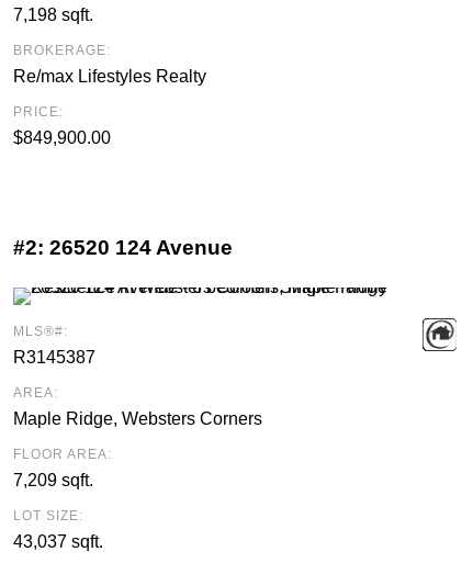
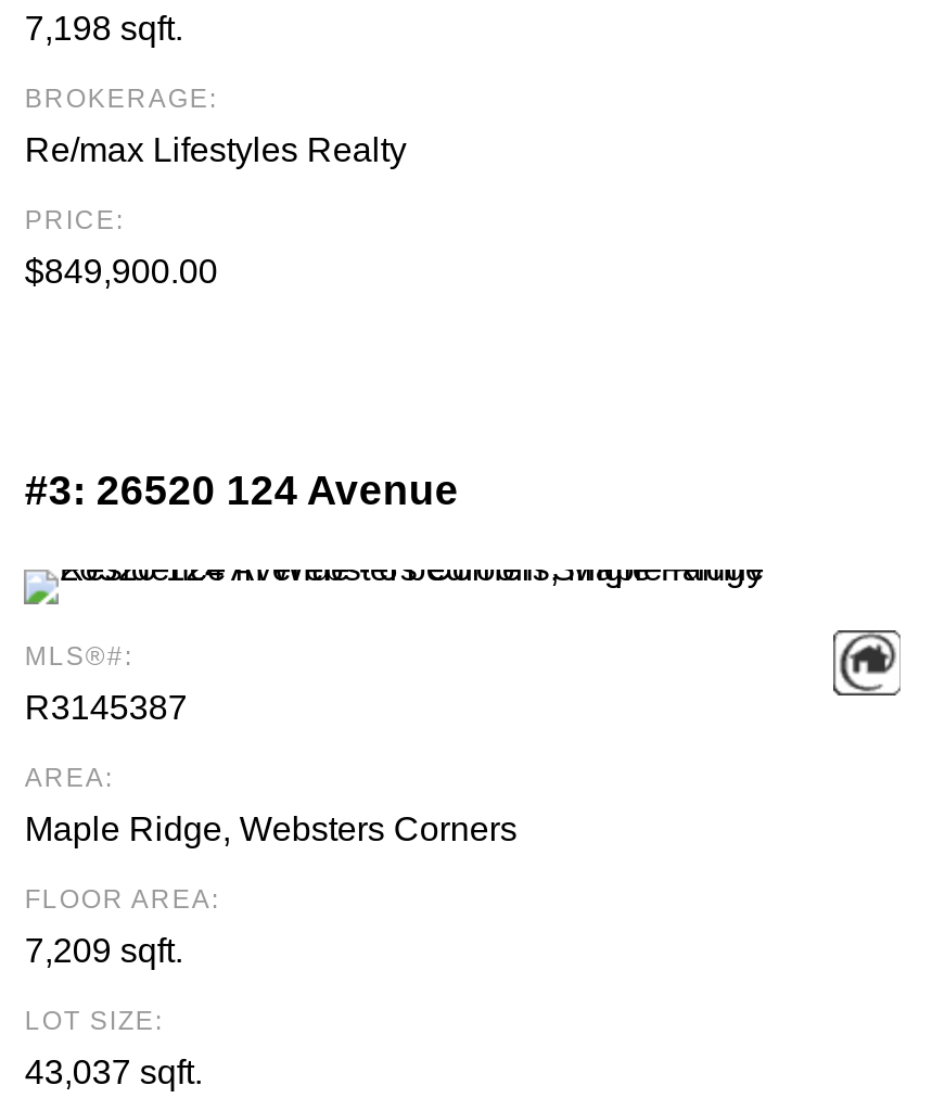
[14,236,233,259] #2: 26520 124 Avenue -> [25,467,459,513] #3: 26520 124 Avenue

